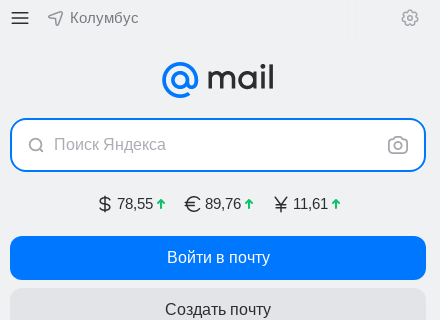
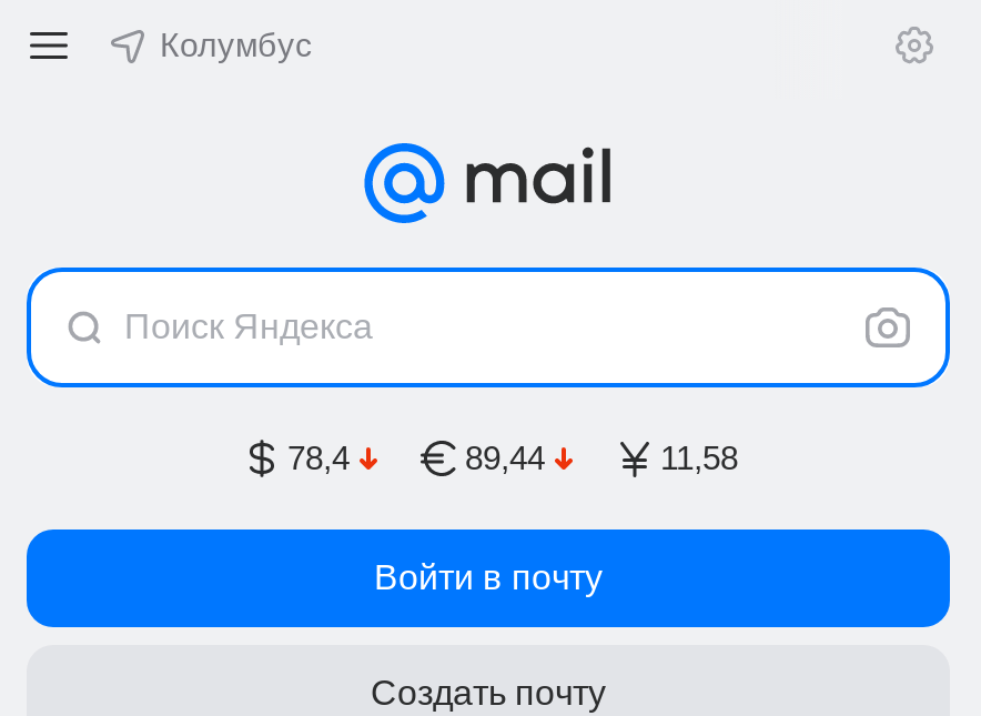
[116,195,152,212] 78,55 -> [287,438,350,476] 78,4
[204,195,240,212] 89,76 -> [465,438,545,476] 89,44
[292,195,327,212] 11,61 -> [660,438,738,476] 11,58

